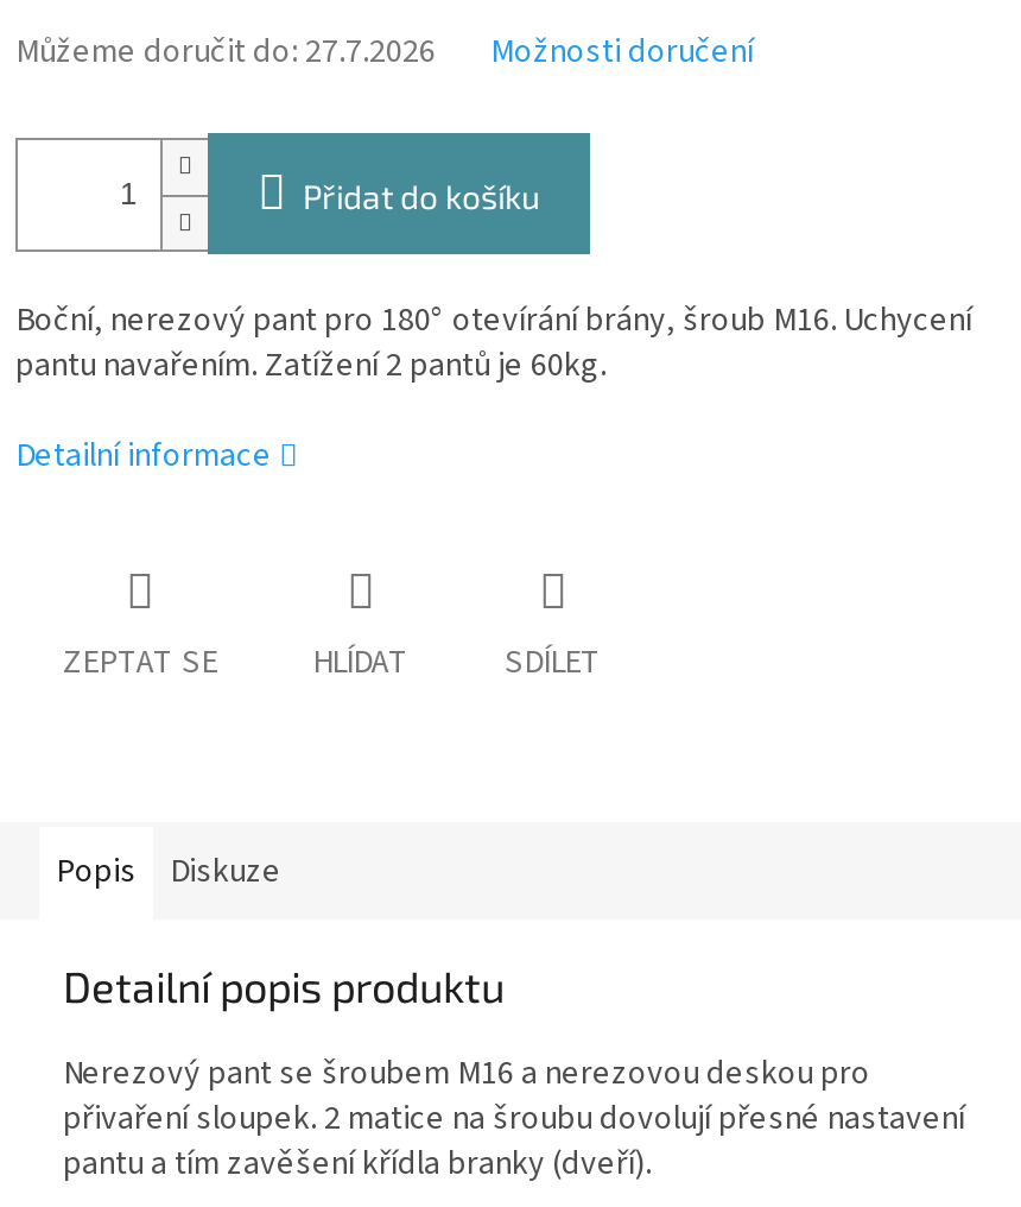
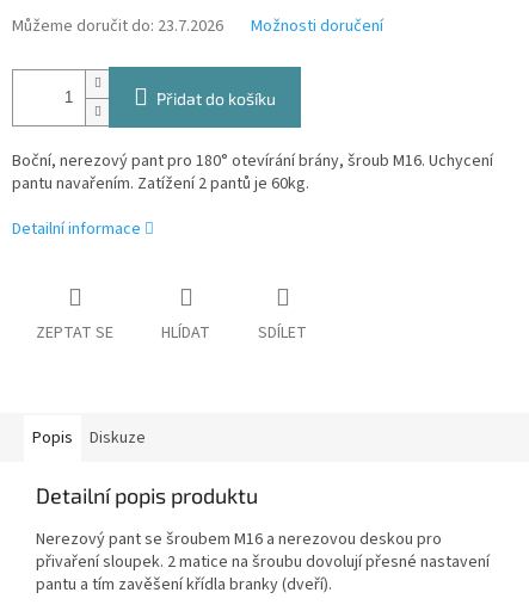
[15,29,436,77] Můžeme doručit do: 27.7.2026 -> [12,15,223,39] Můžeme doručit do: 23.7.2026

